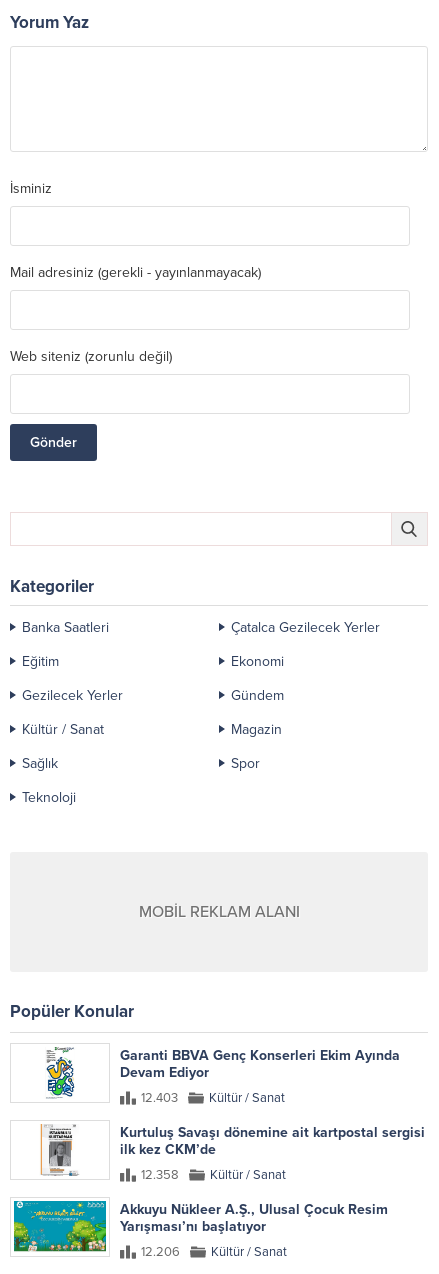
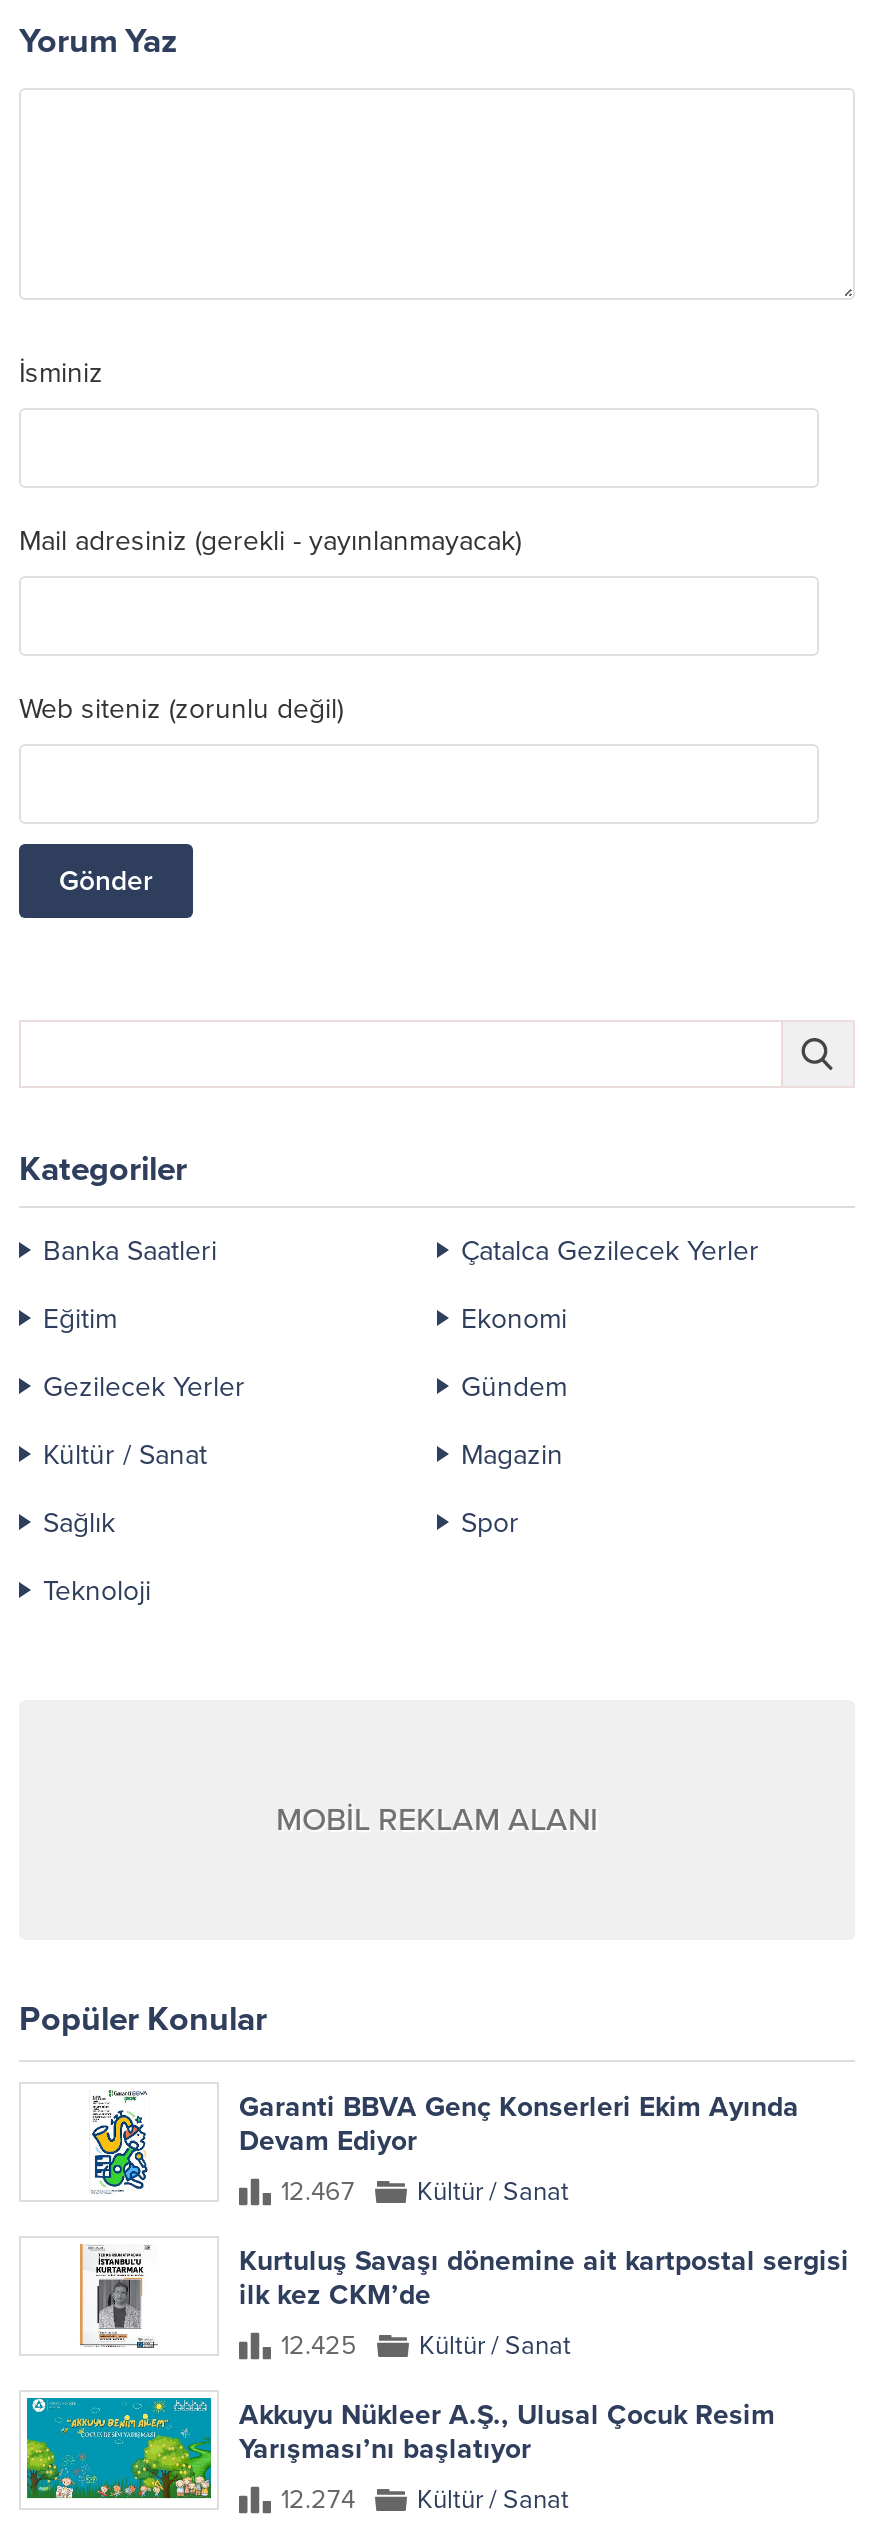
[141,1090,285,1106] 12.403 Kültür / Sanat -> [281,2176,569,2208] 12.467 Kültür / Sanat
[141,1167,286,1183] 12.358 Kültür / Sanat -> [281,2330,571,2362] 12.425 Kültür / Sanat
[141,1244,287,1260] 12.206 Kültür / Sanat -> [281,2484,569,2516] 12.274 Kültür / Sanat

